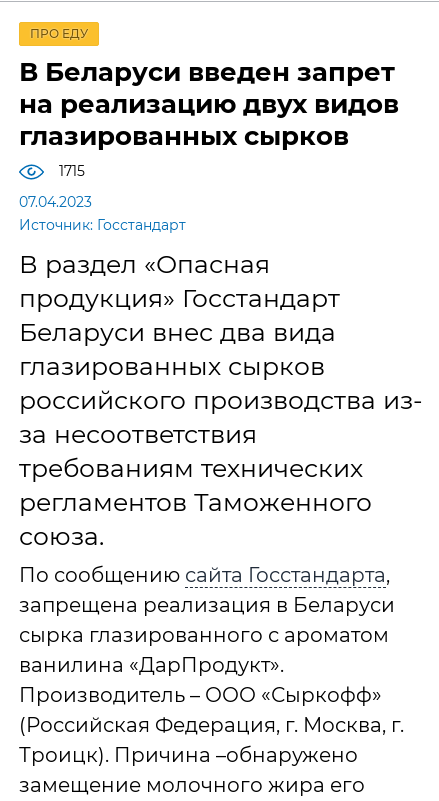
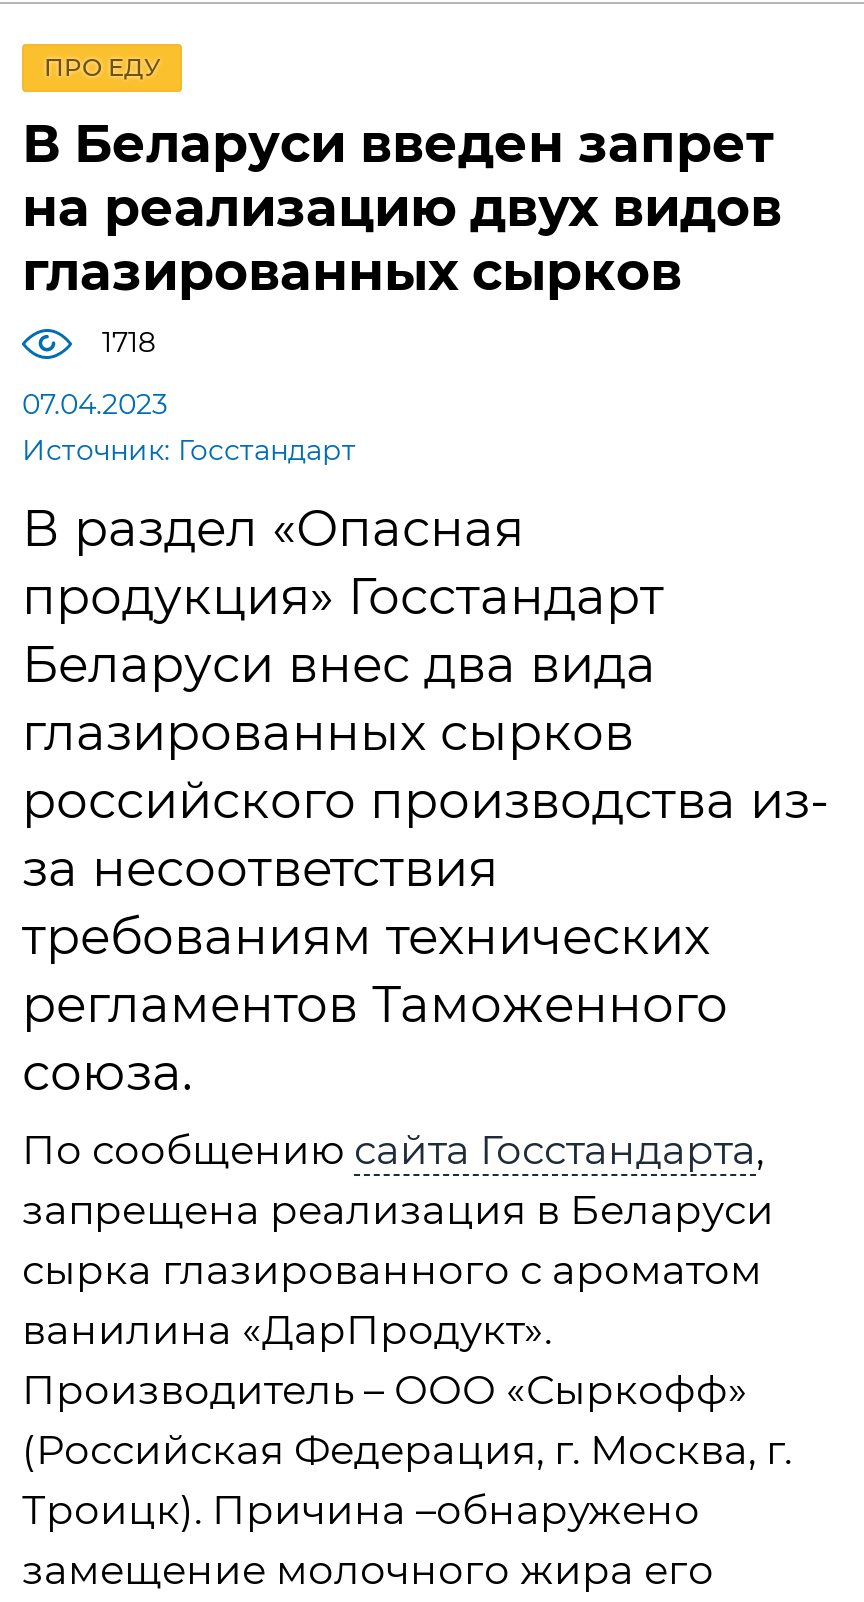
[59,162,85,180] 1715 -> [102,324,156,360] 1718

